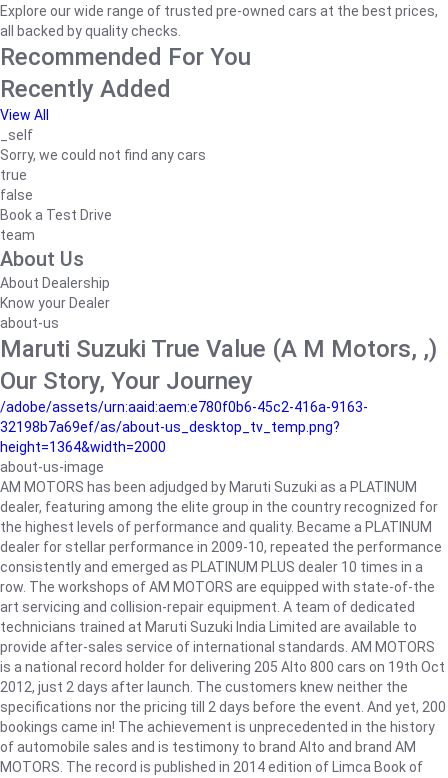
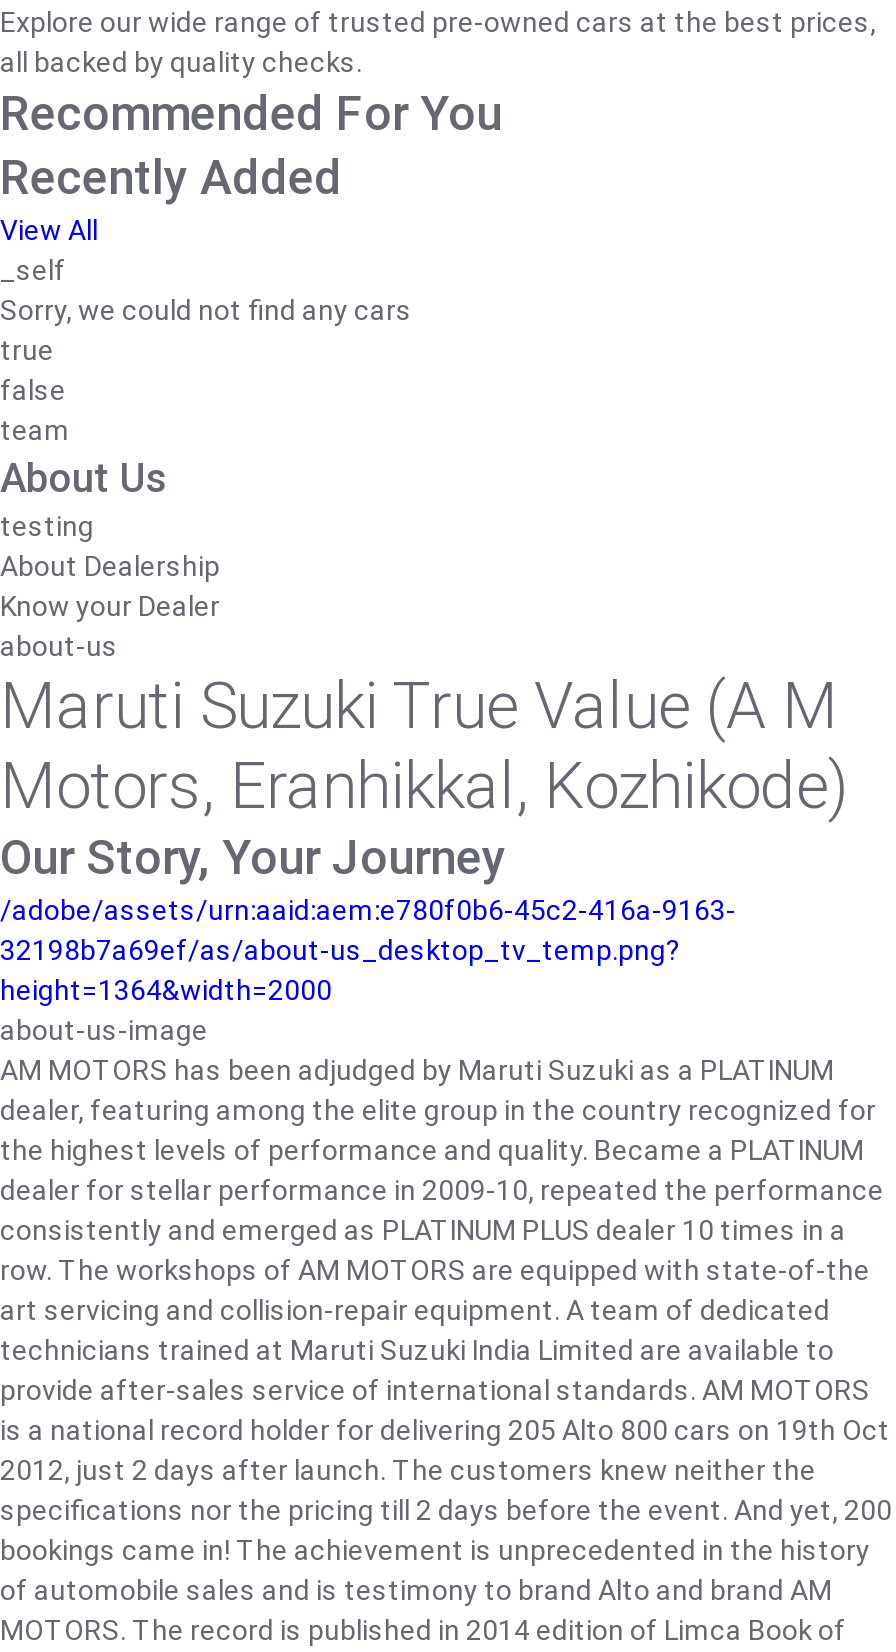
[0,207,112,223] Book a Test Drive -> none
moved [0,227,84,271] -> [0,414,168,502]: team | About Us
none -> [0,510,94,542] testing
[0,335,437,363] Maruti Suzuki True Value (A M Motors, ,) -> [0,668,848,824] Maruti Suzuki True Value (A M | Motors, Eranhikkal, Kozhikode)

